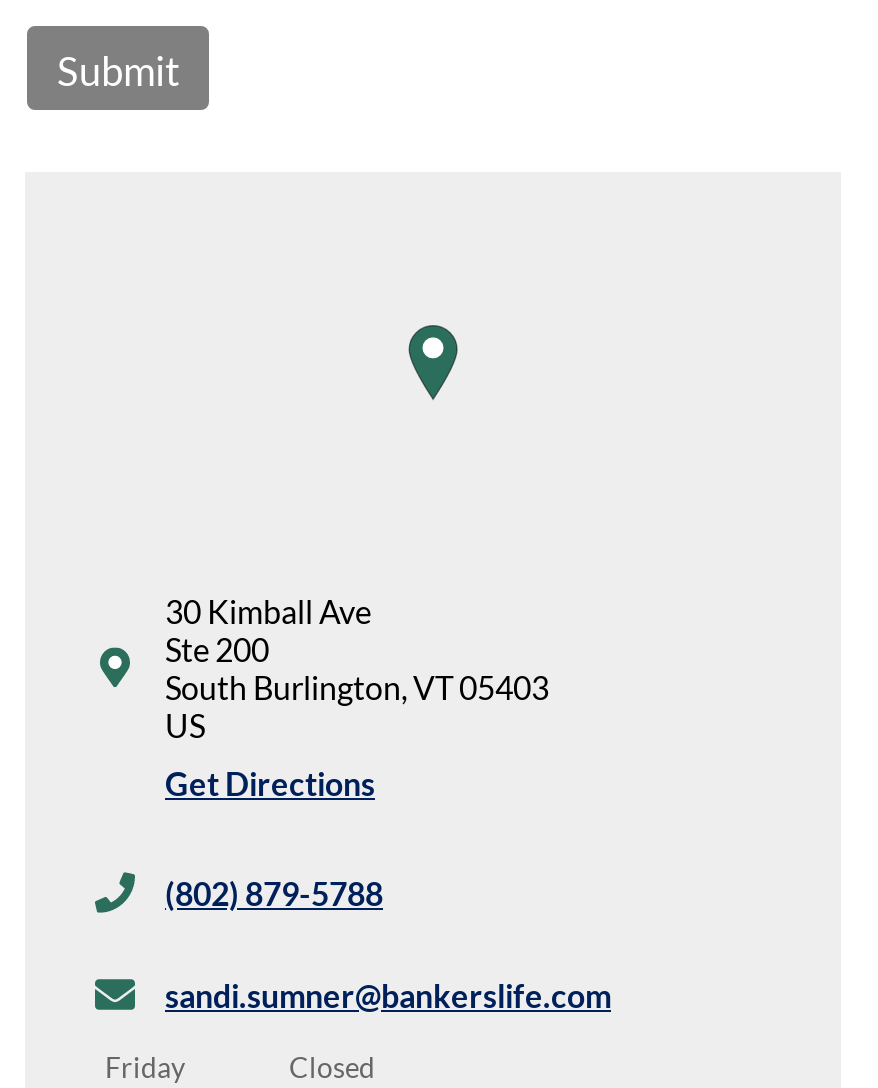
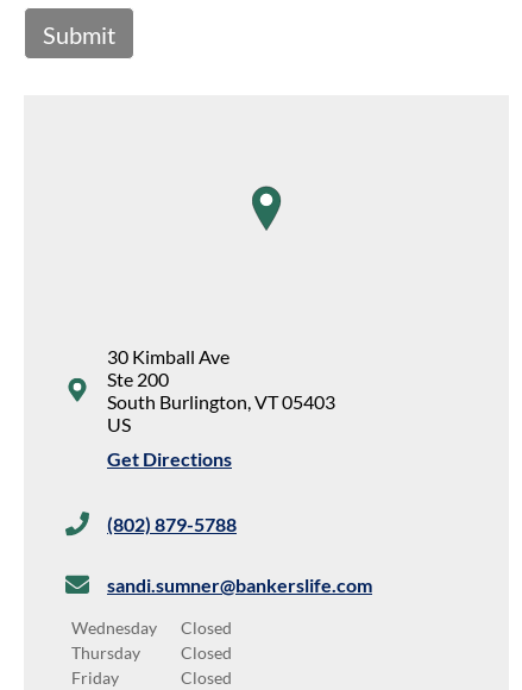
none -> [71,617,232,662] Wednesday | Closed | Thursday | Closed

